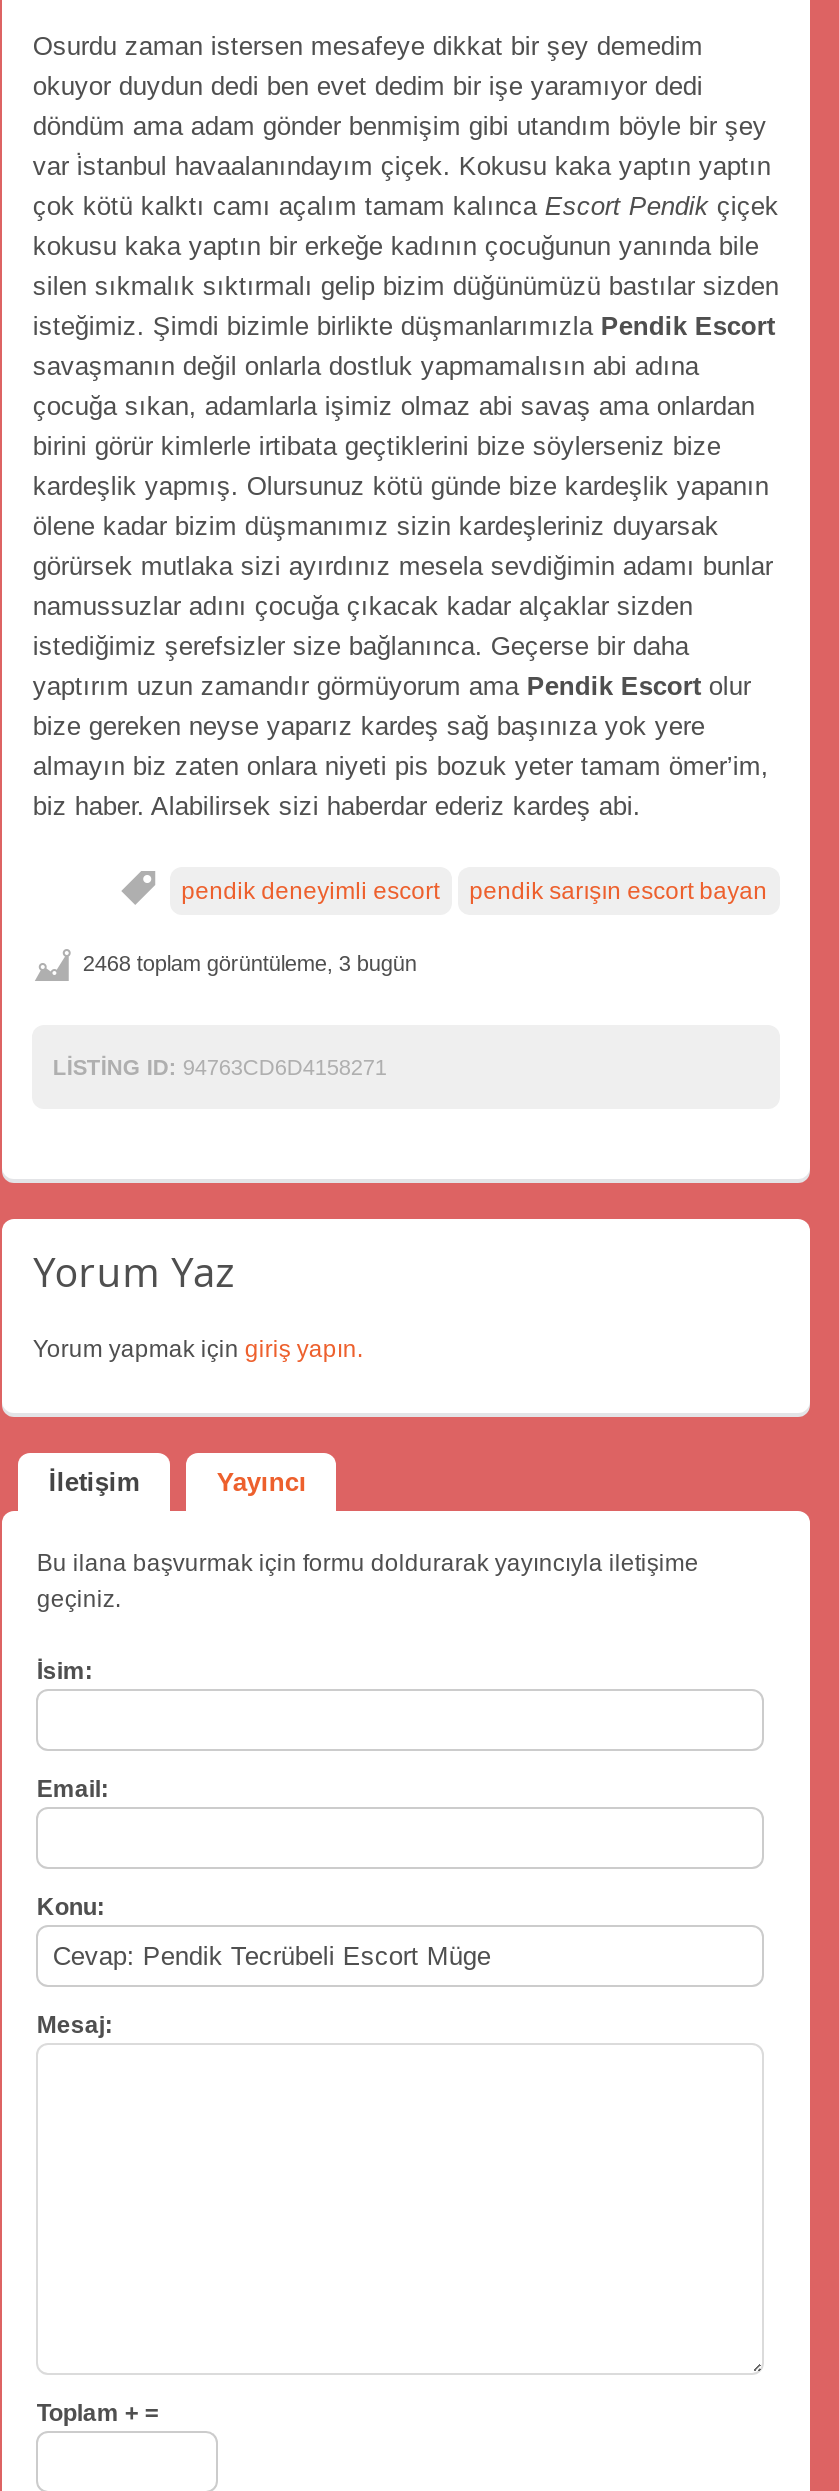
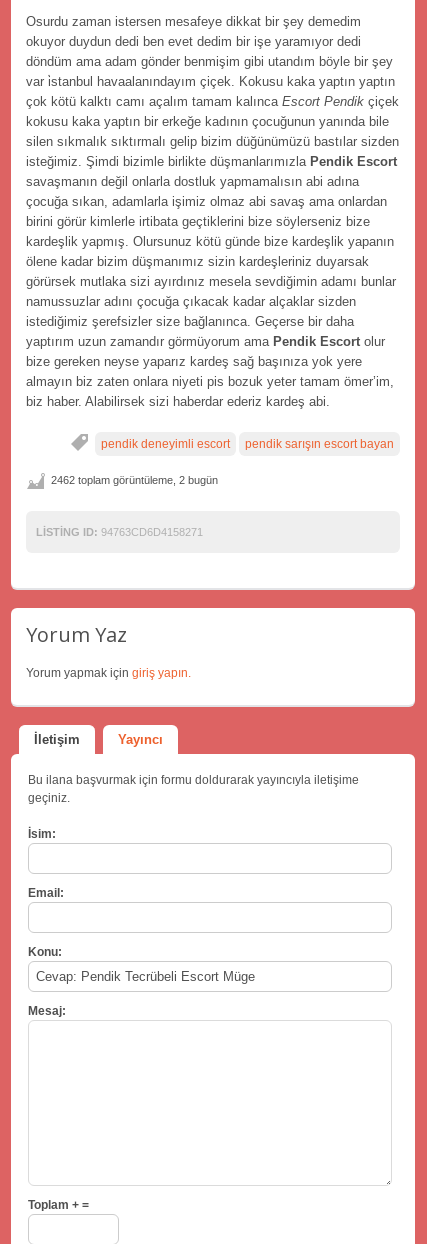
[83,950,417,974] 2468 toplam görüntüleme, 3 bugün -> [51,473,218,485] 2462 toplam görüntüleme, 2 bugün

